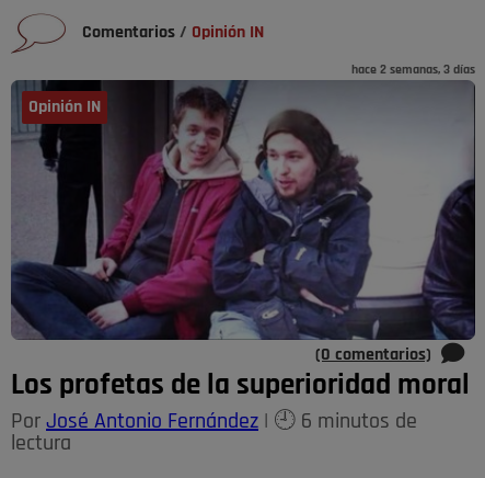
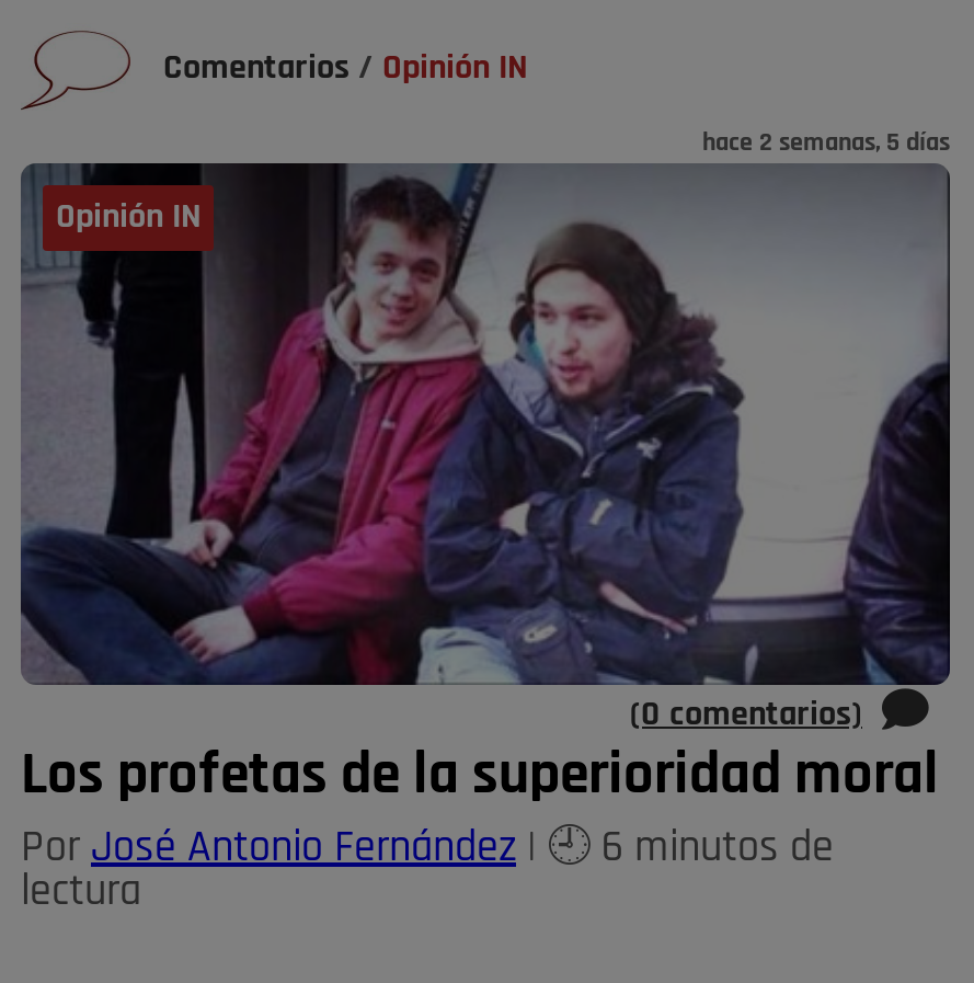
[351,64,475,77] hace 2 semanas, 3 días -> [702,130,950,157] hace 2 semanas, 5 días

